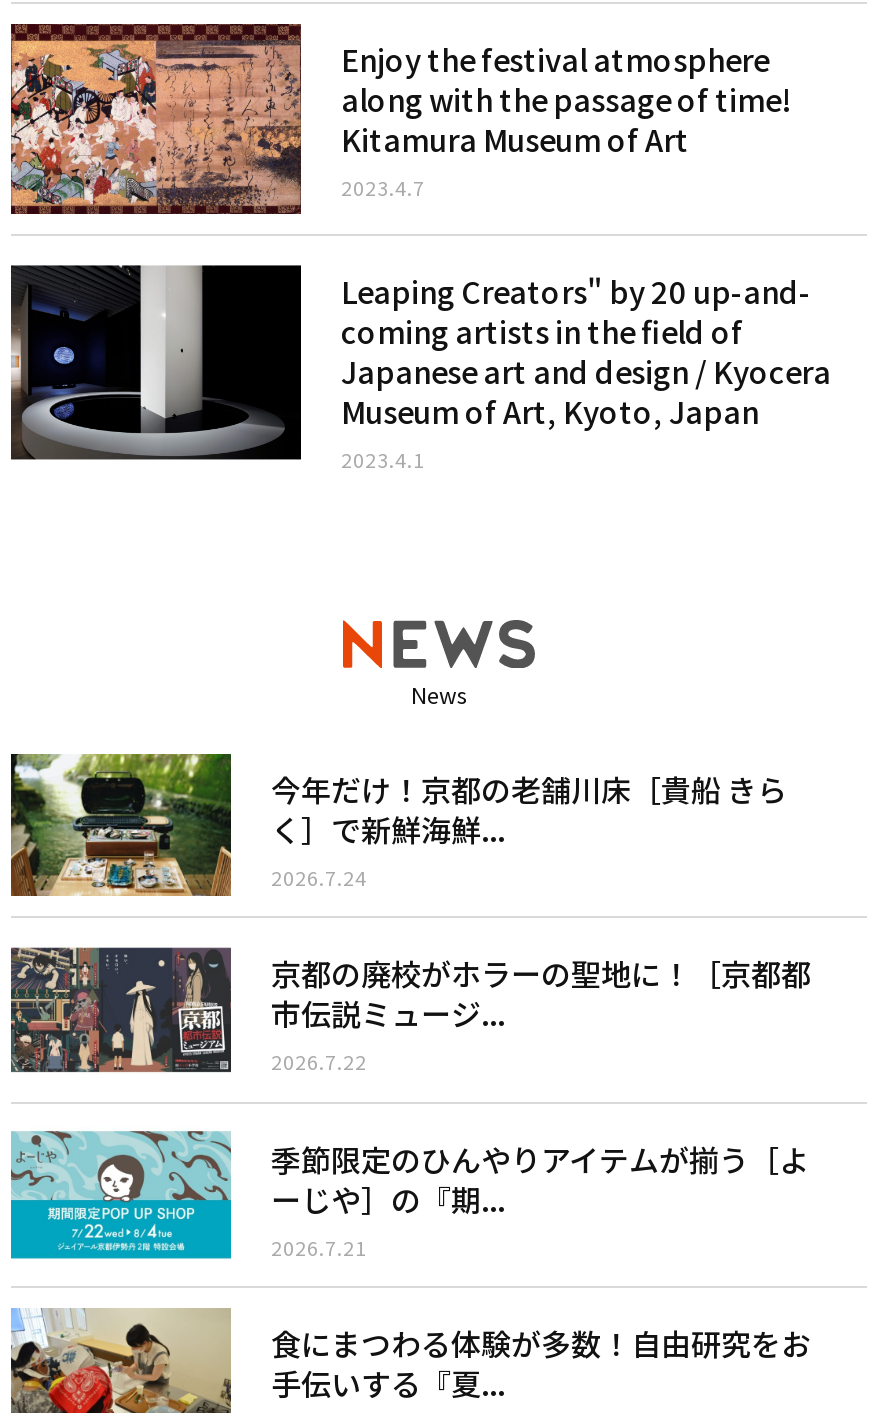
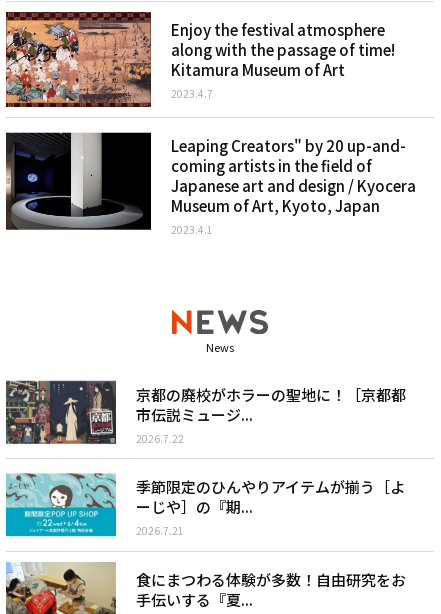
[9,752,787,898] [image] | 今年だけ！京都の老舗川床［貴船 きら | く］で新鮮海鮮... | 2026.7.24 -> none

